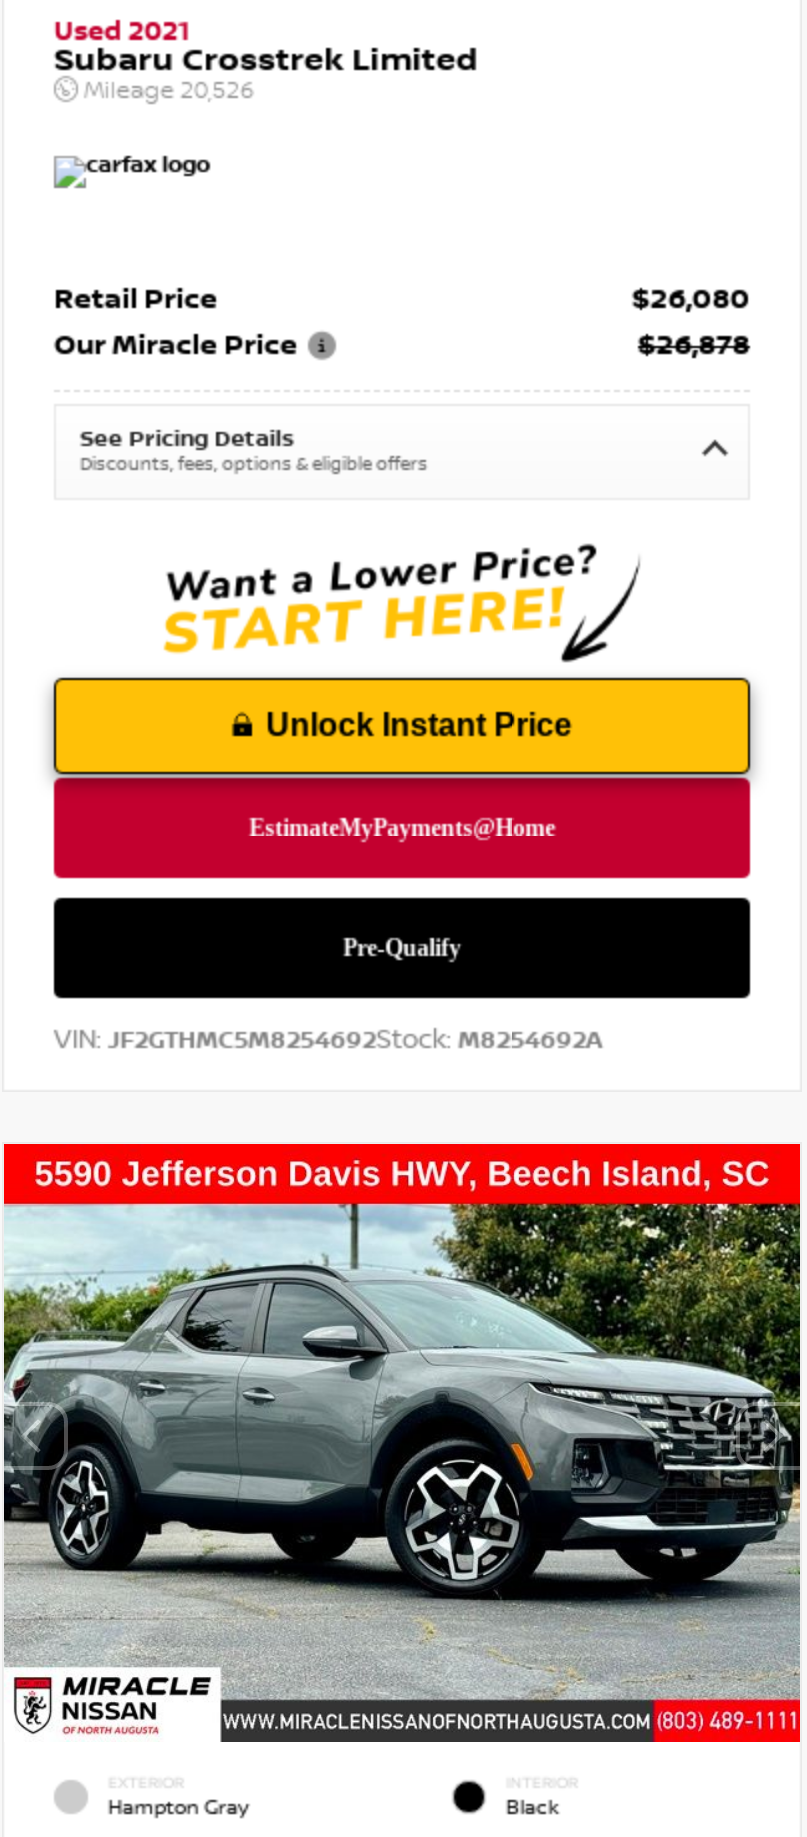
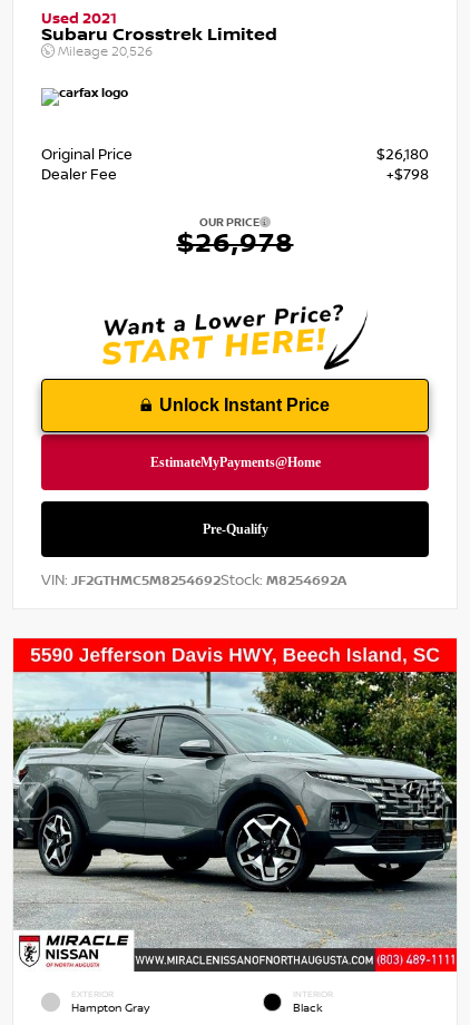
[54,283,750,363] Retail Price | $26,080 | Our Miracle Price | $26,878 -> [41,146,429,184] Original Price | $26,180 | Dealer Fee | +$798
[80,427,428,477] See Pricing Details | Discounts, fees, options & eligible offers -> [177,215,293,260] OUR PRICE | $26,978

